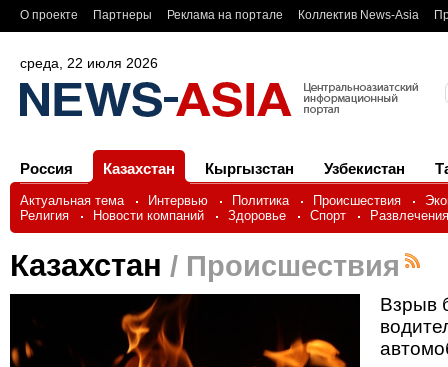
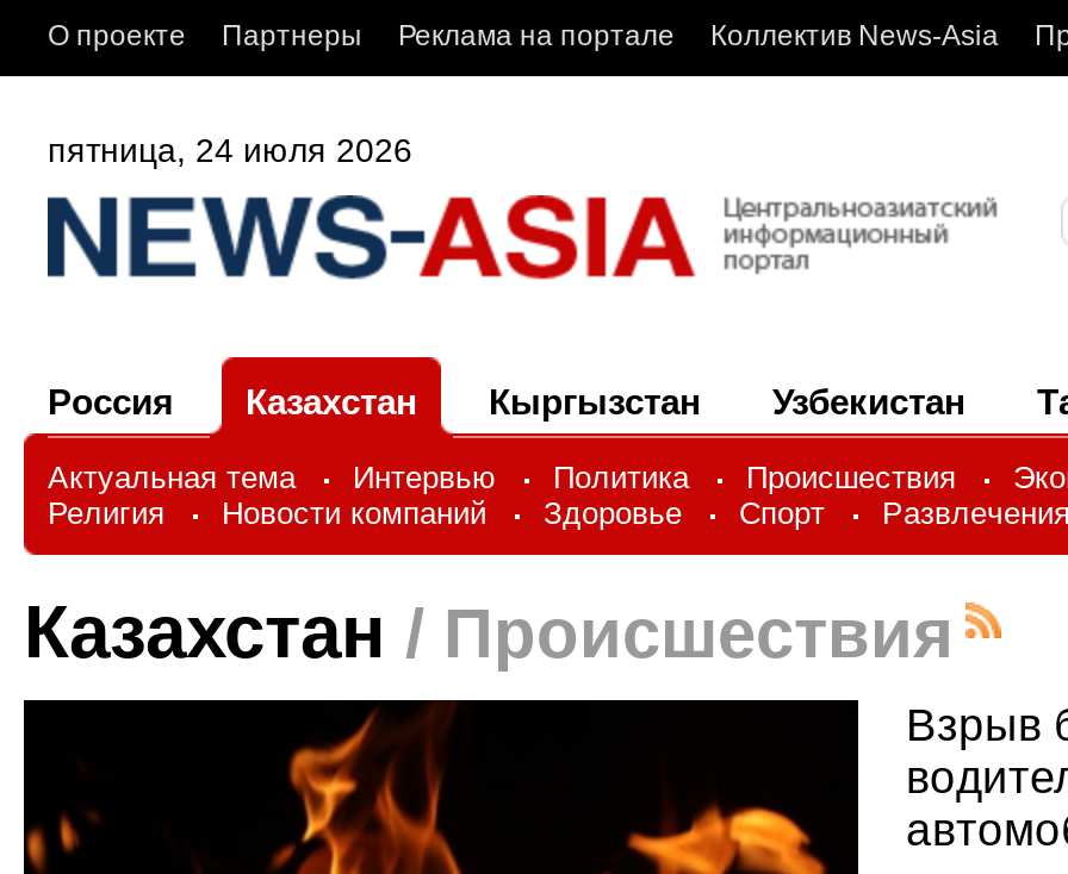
[20,55,158,71] среда, 22 июля 2026 -> [48,131,412,169] пятница, 24 июля 2026

